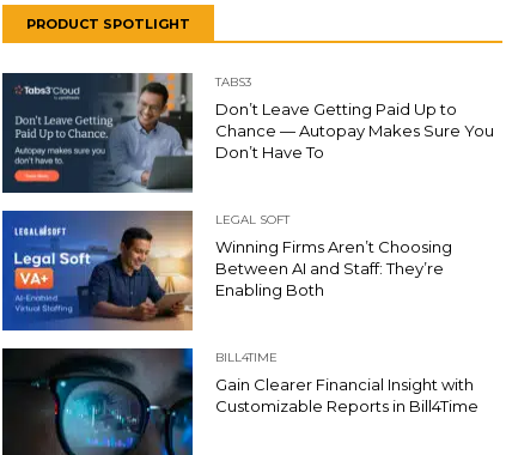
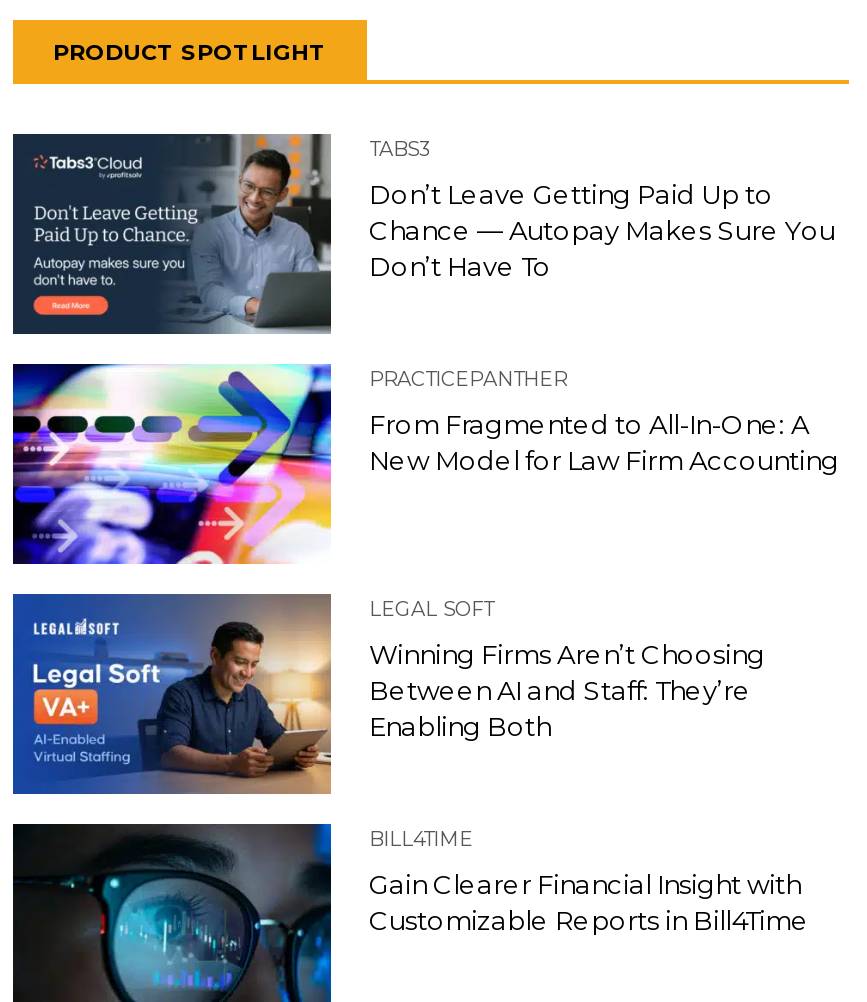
none -> [13,364,839,566] [image] | PRACTICEPANTHER | From Fragmented to All-In-One: A | New Model for Law Firm Accounting

